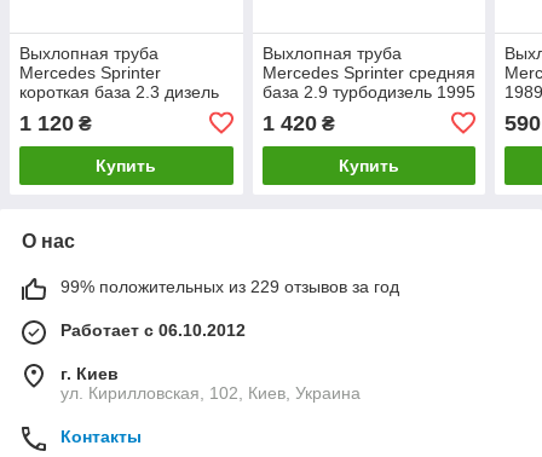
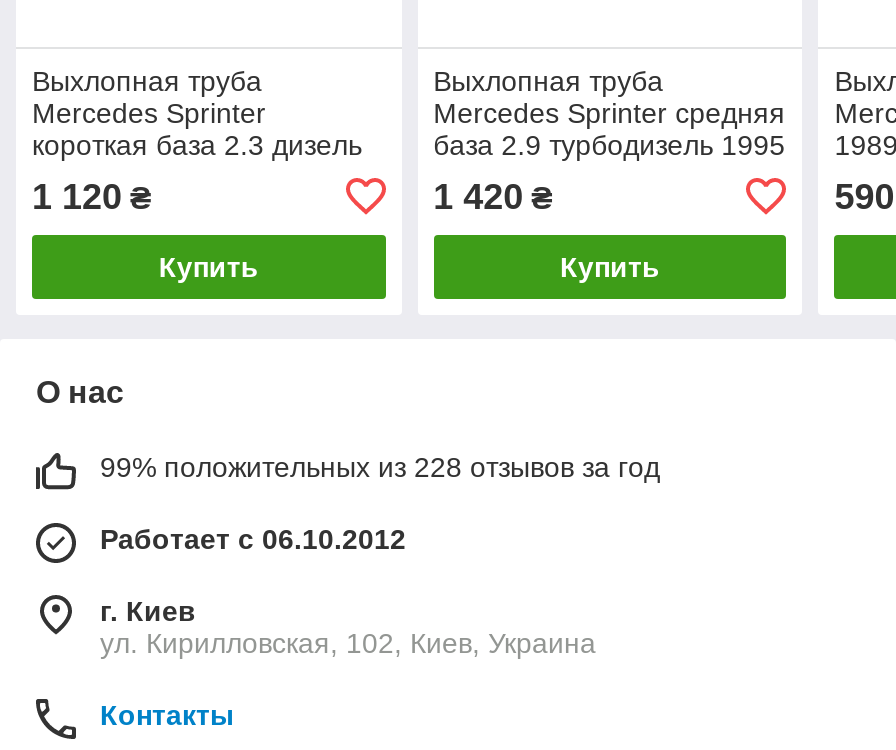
[60,277,399,296] 99% положительных из 229 отзывов за год -> [100,451,660,483] 99% положительных из 228 отзывов за год

